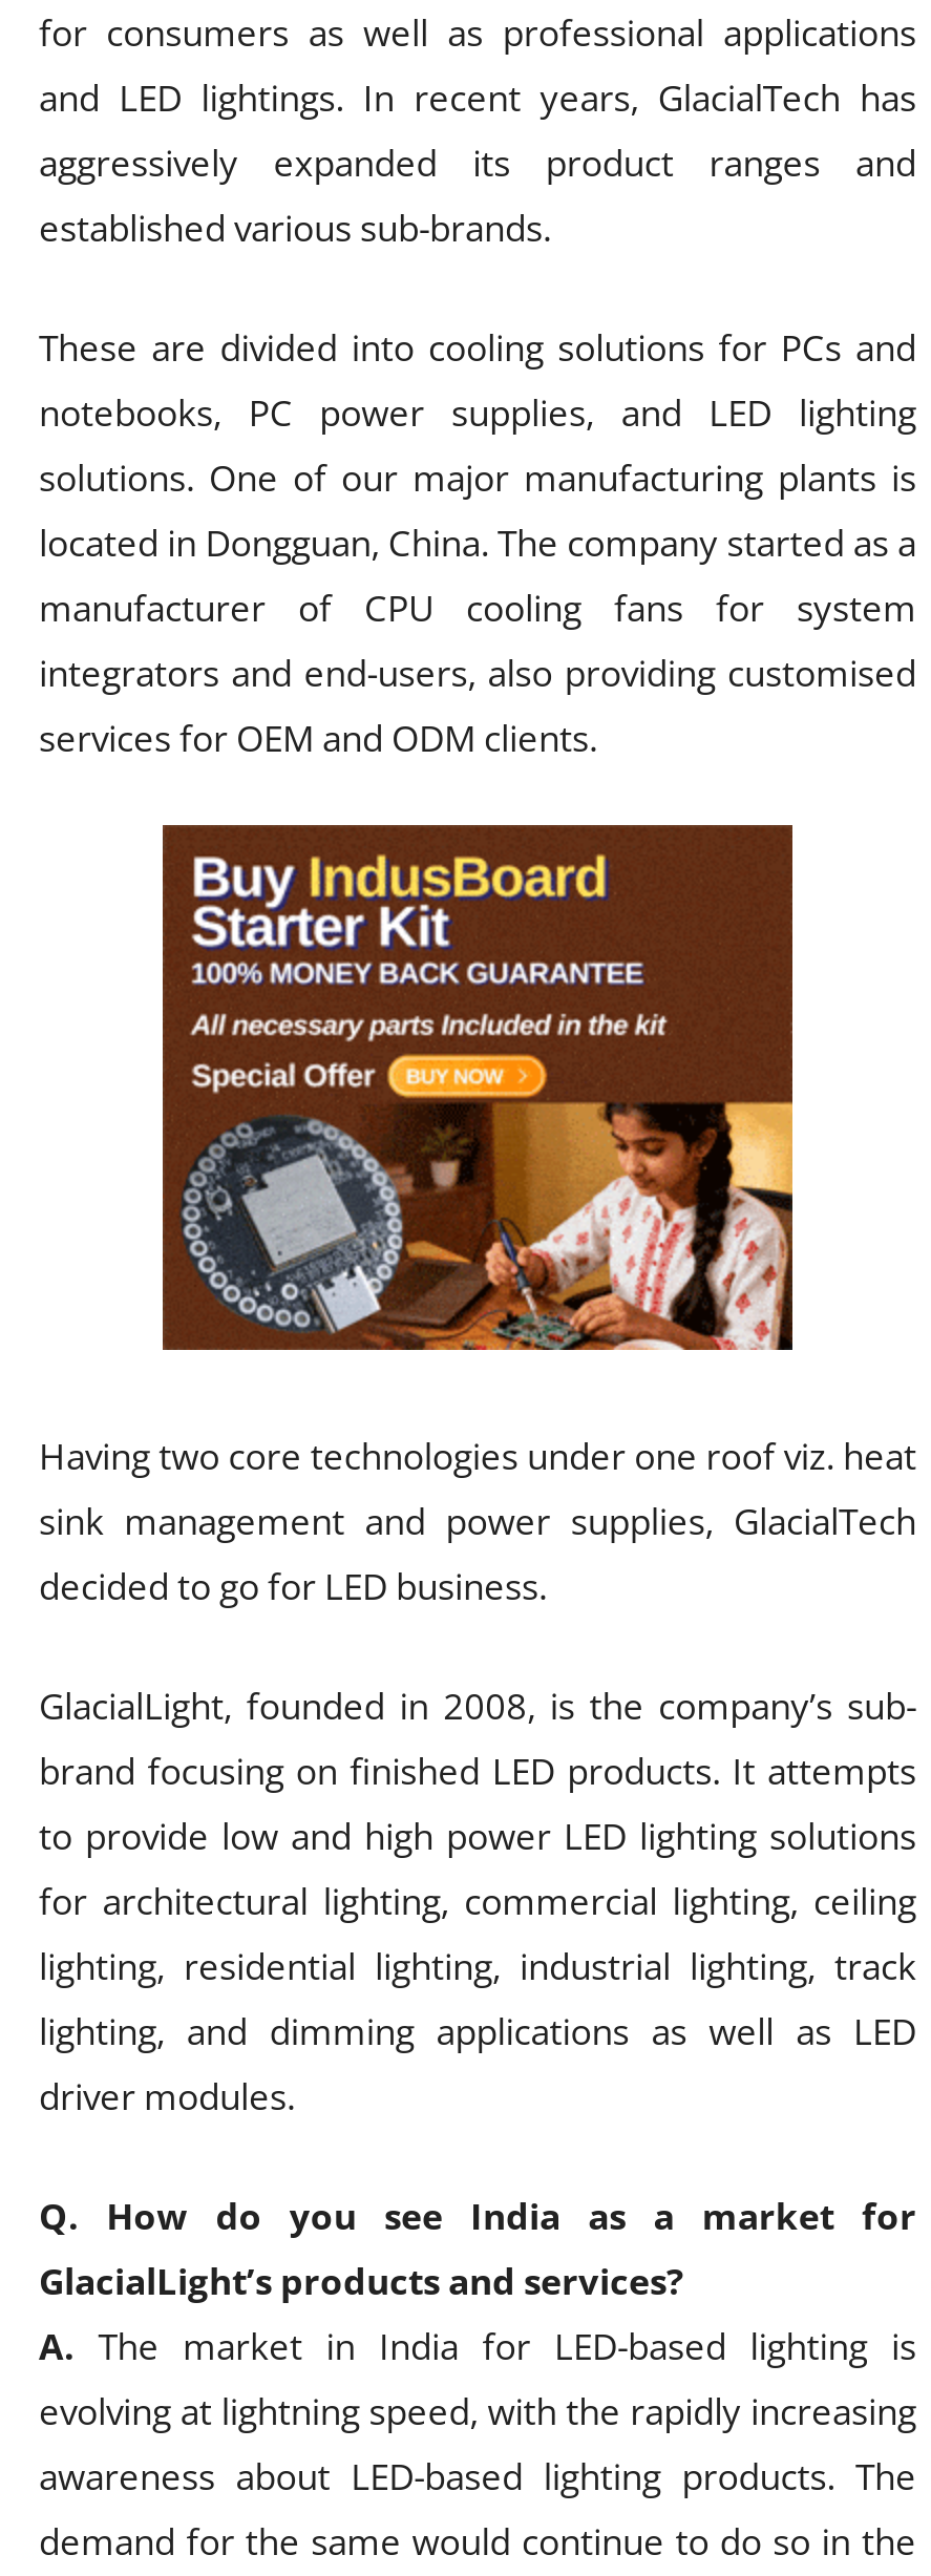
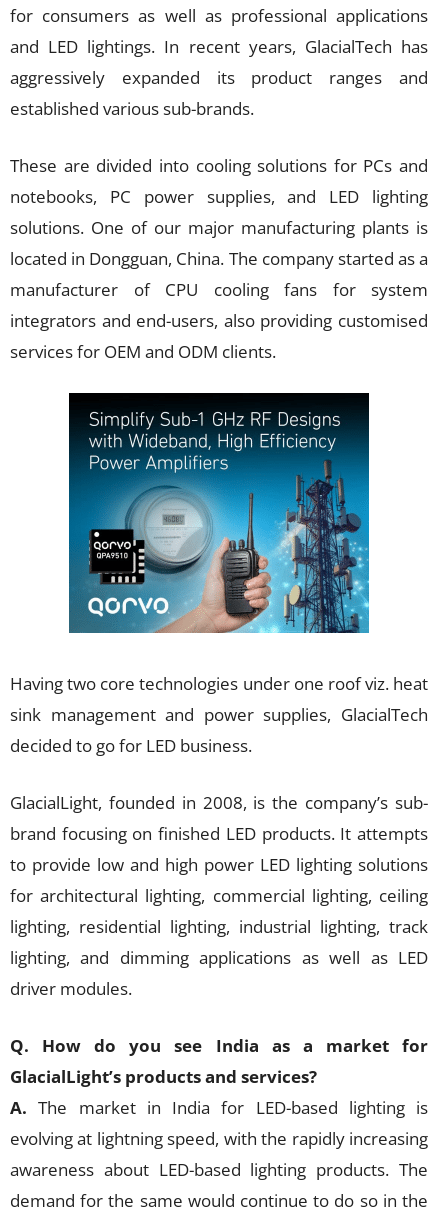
[161,823,795,1352] [image] -> [68,392,370,634] [image]

